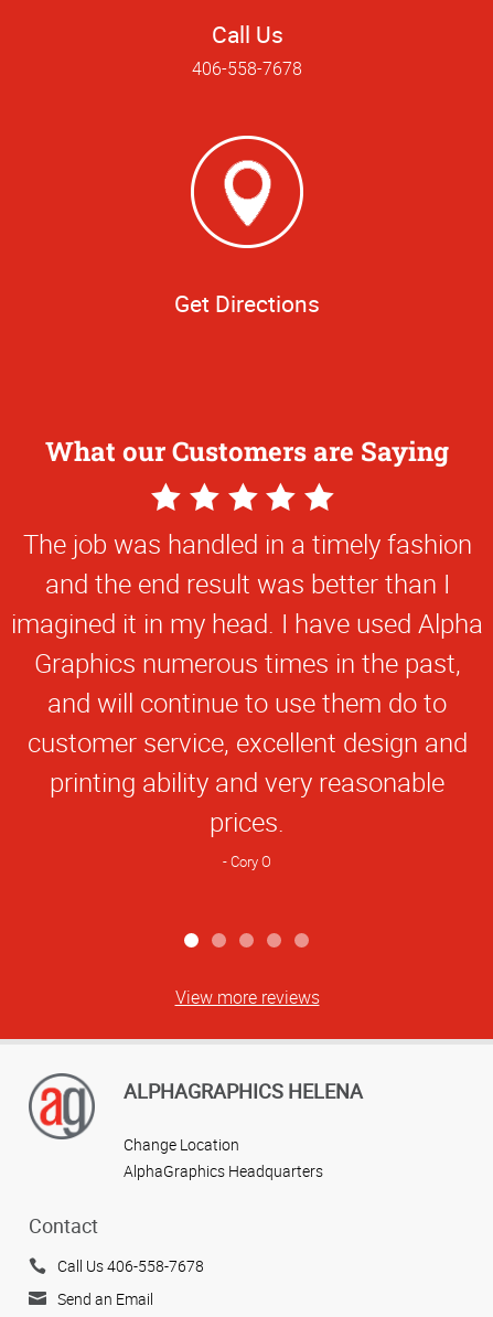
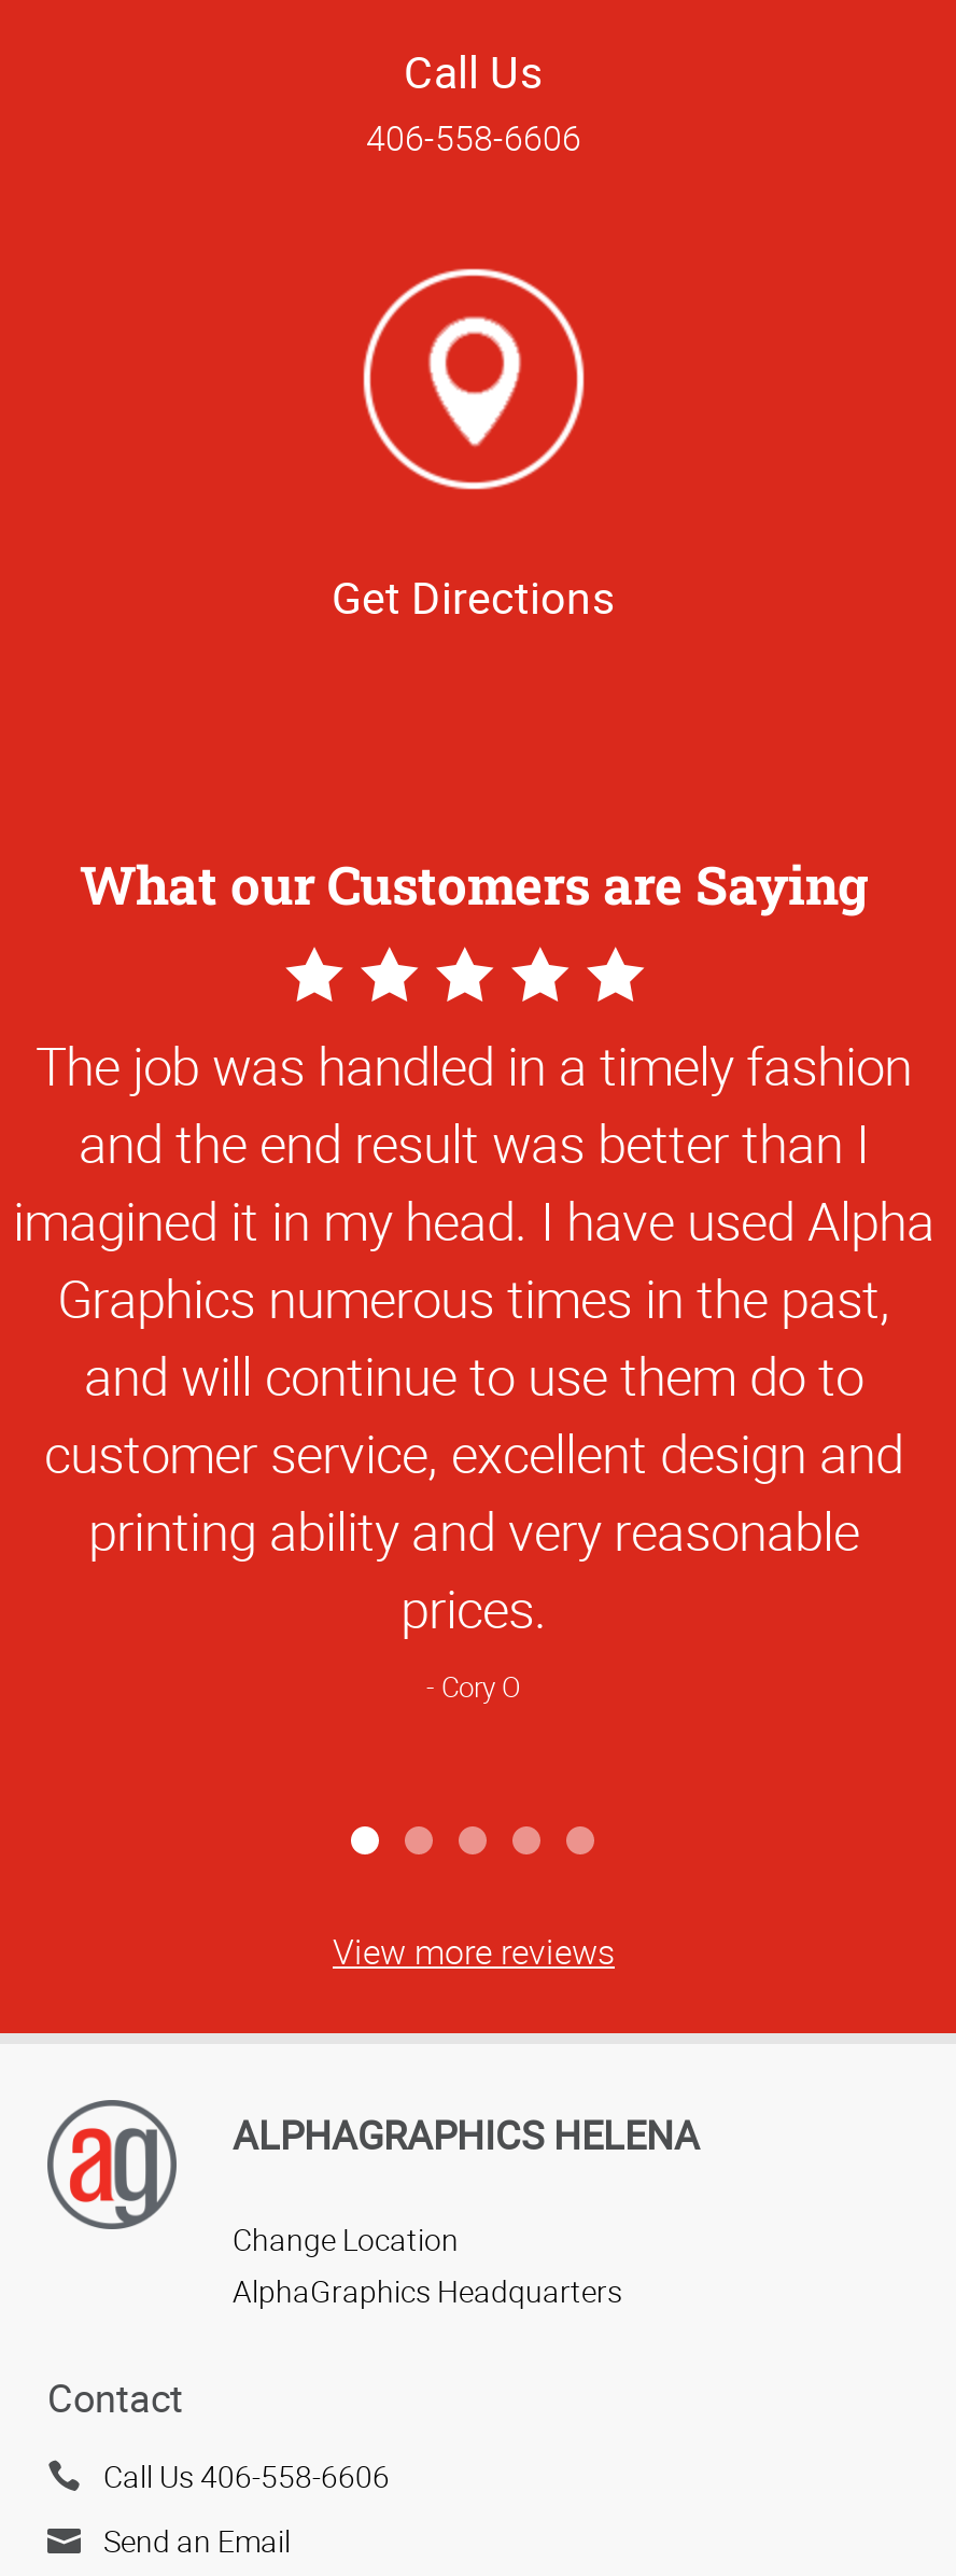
[192,56,302,80] 406-558-7678 -> [366,114,581,161] 406-558-6606
[57,1255,204,1276] Call Us 406-558-7678 -> [103,2455,390,2496] Call Us 406-558-6606

